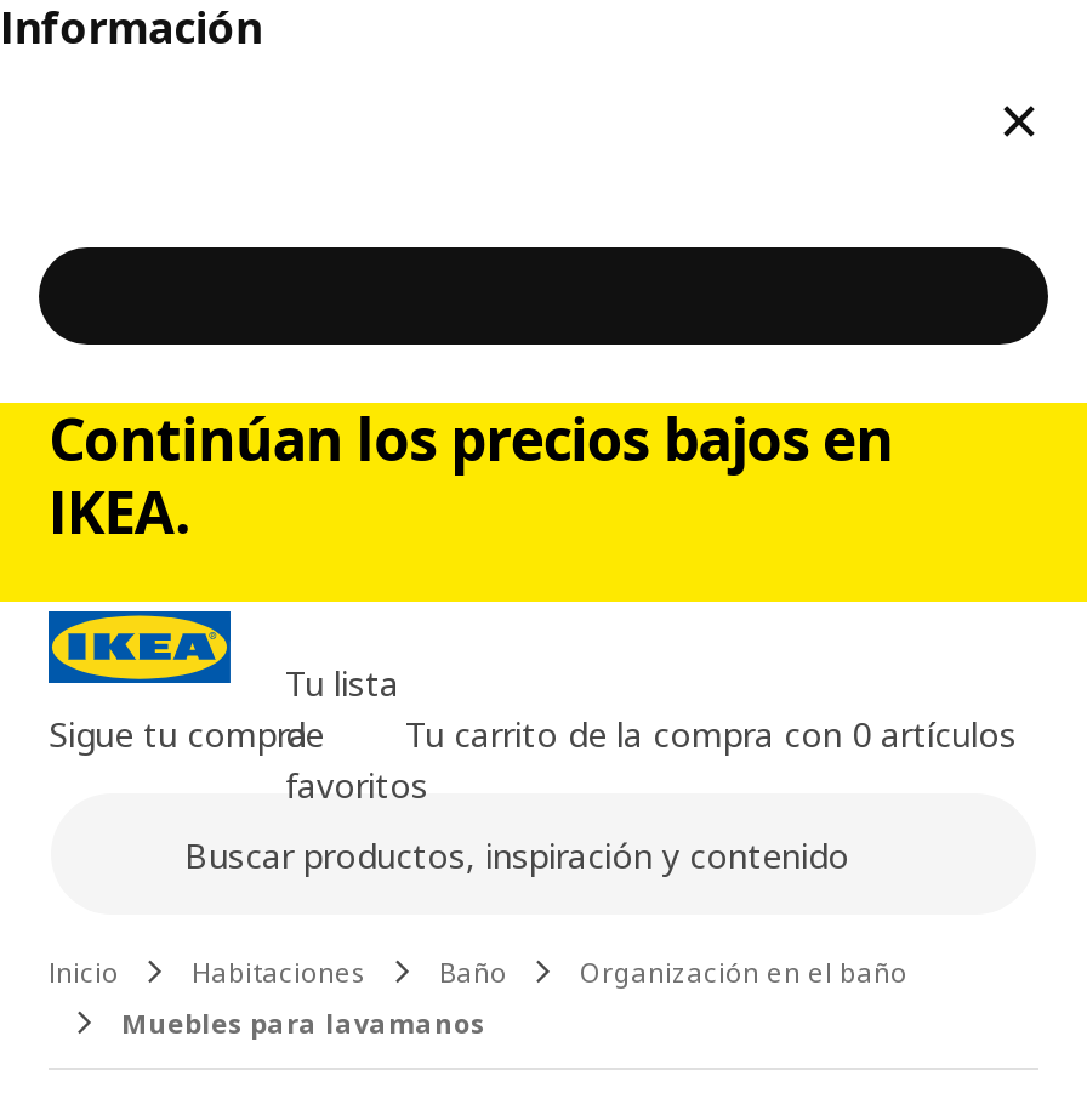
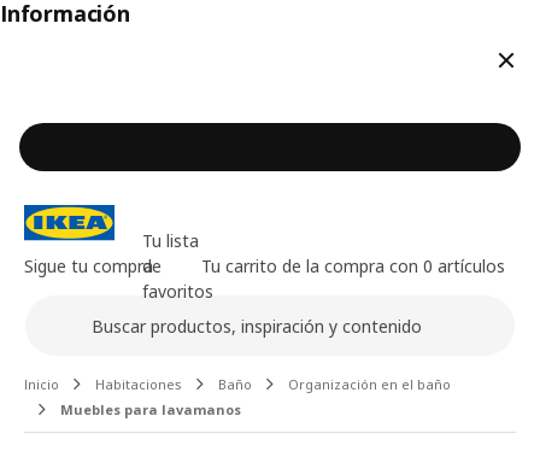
[49,398,893,551] Continúan los precios bajos en | IKEA. -> none

